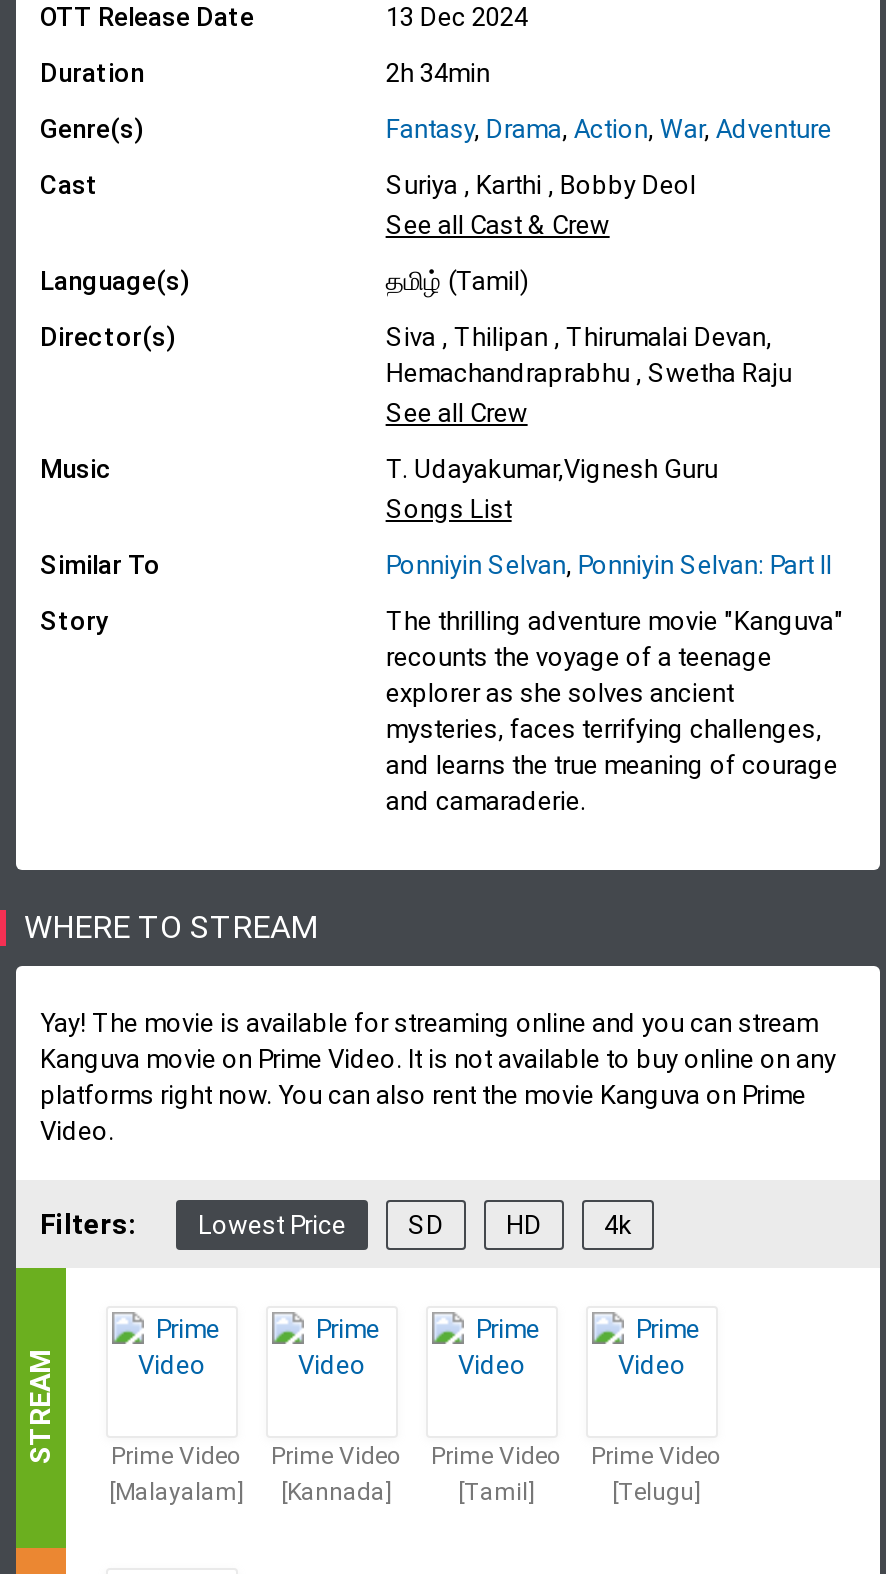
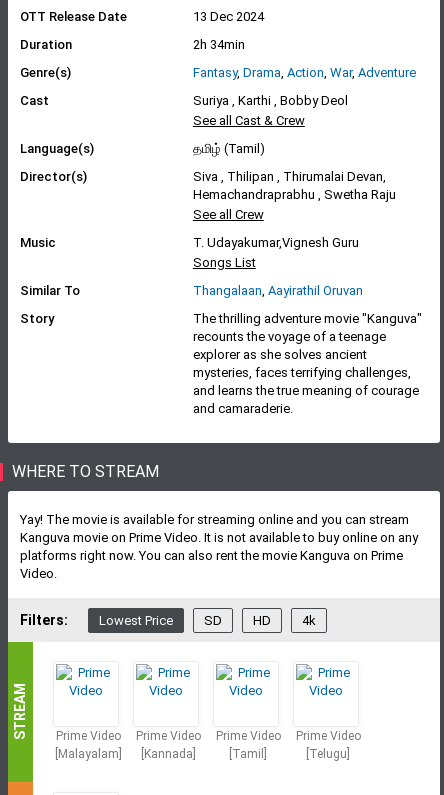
[386,550,832,580] Ponniyin Selvan, Ponniyin Selvan: Part II -> [193,283,363,298] Thangalaan, Aayirathil Oruvan

